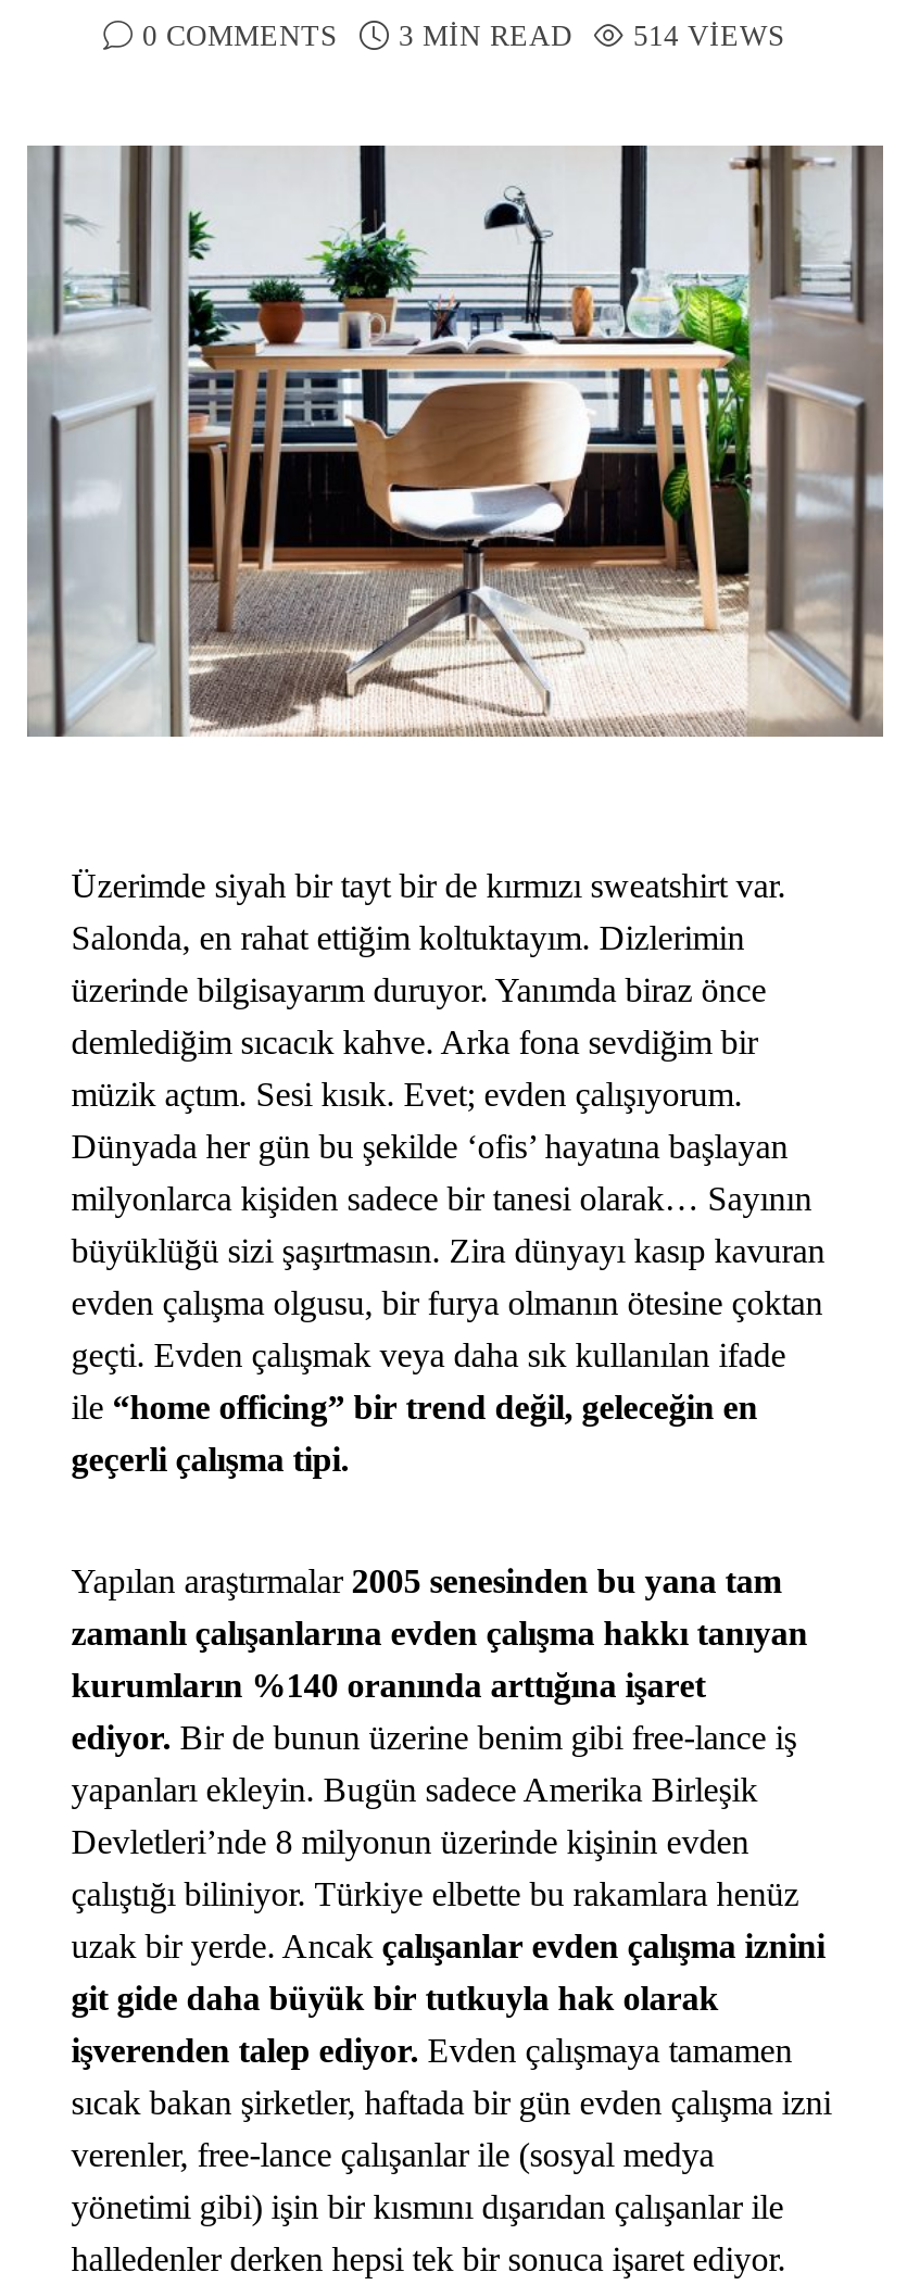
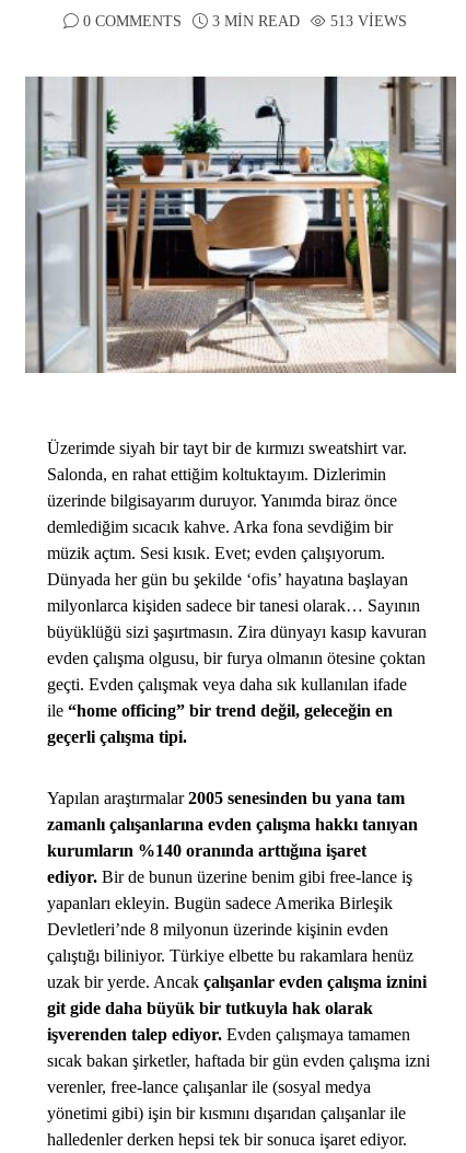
[142,19,785,52] 0 COMMENTS 3 MIN READ 514 VIEWS -> [83,13,407,29] 0 COMMENTS 3 MIN READ 513 VIEWS

